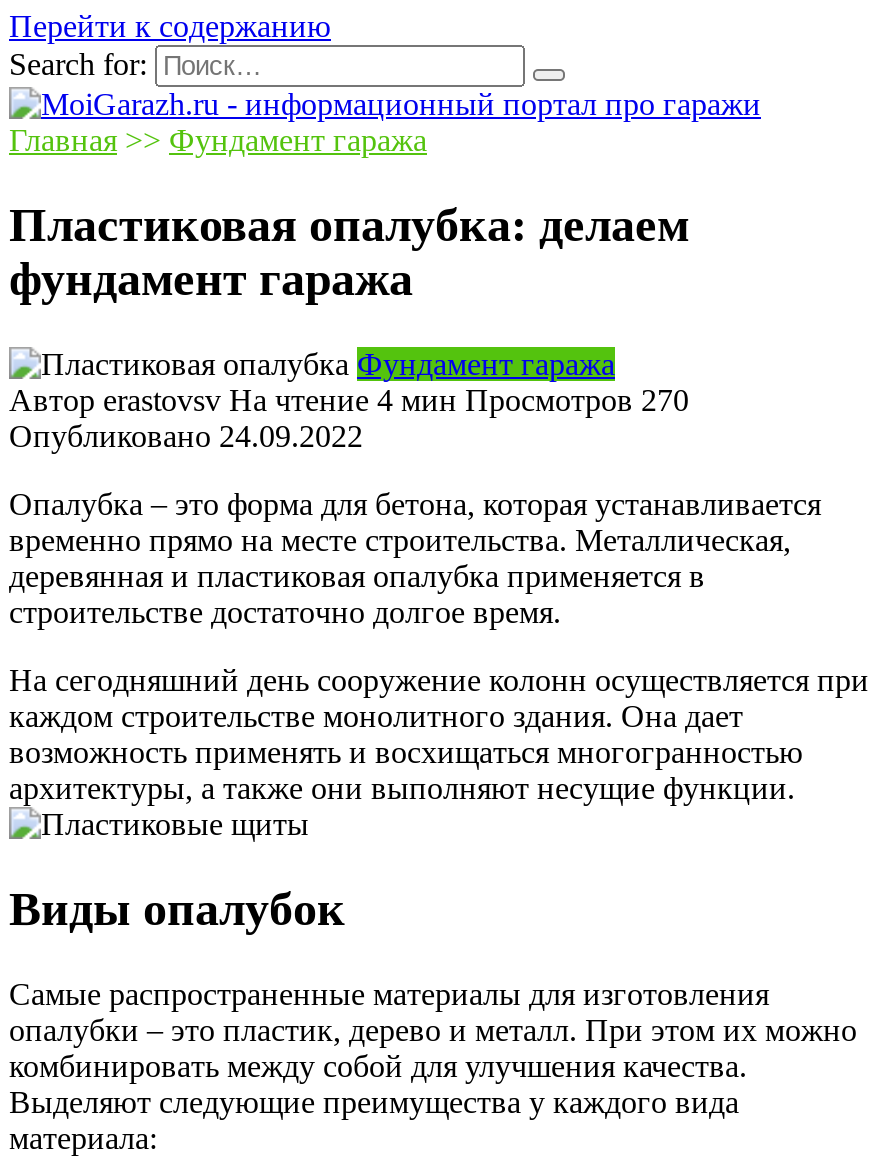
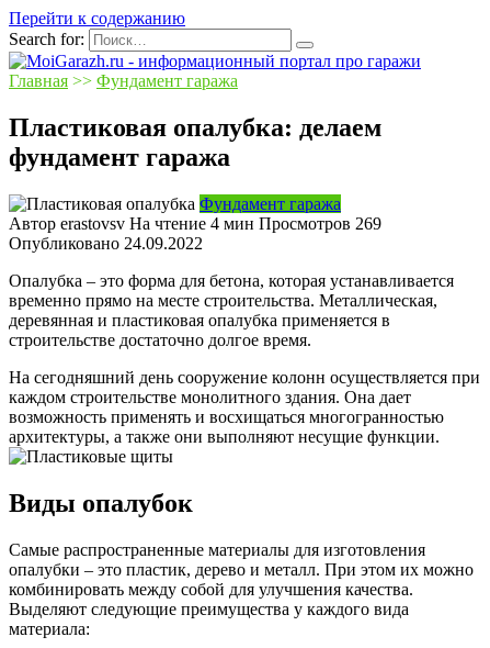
[9,383,689,417] Автор erastovsv На чтение4 мин Просмотров 270 -> [9,214,381,233] Автор erastovsv На чтение4 мин Просмотров 269

